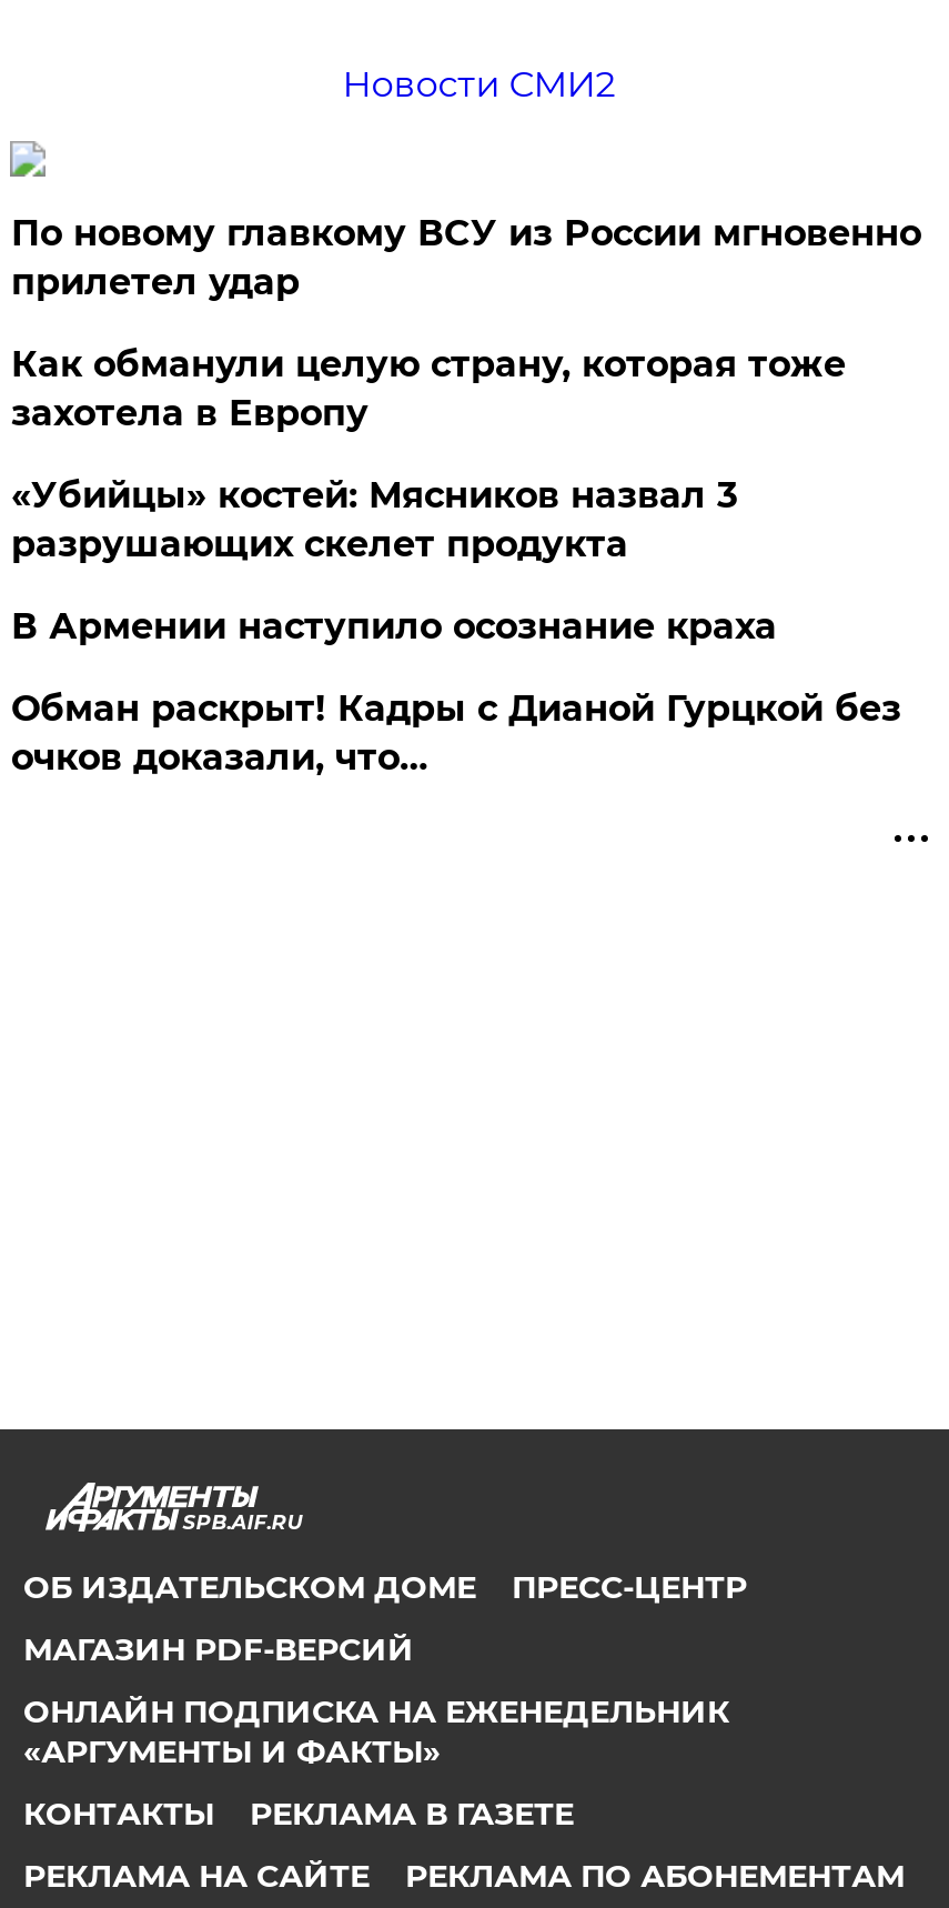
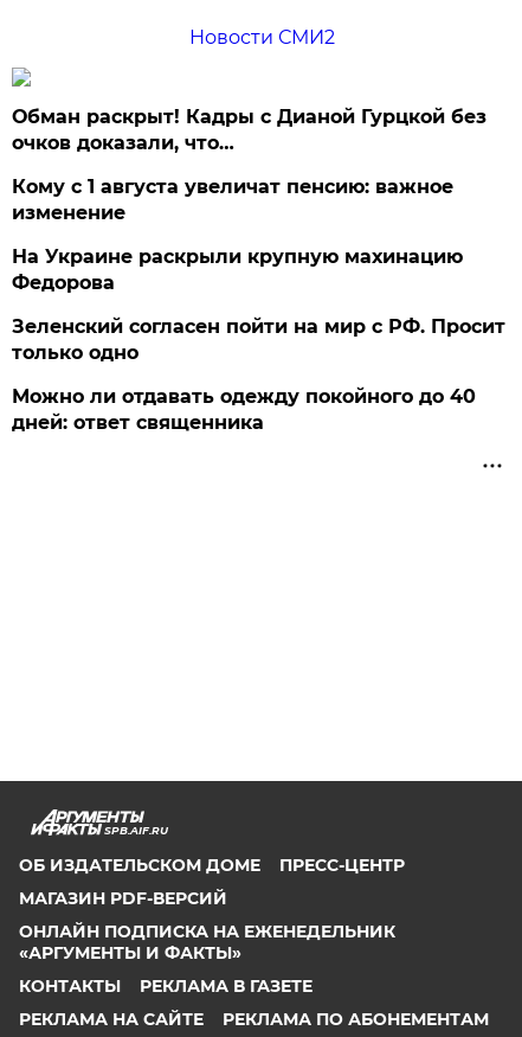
[11,212,921,647] По новому главкому ВСУ из России мгновенно | прилетел удар | Как обманули целую страну, которая тоже | захотела в Европу | «Убийцы» костей: Мясников назвал 3 | разрушающих скелет продукта | В Армении наступило осознание краха -> none
moved [11,687,901,778] -> [12,105,487,154]: Обман раскрыт! Кадры с Дианой Гурцкой без | очков доказали, что…
none -> [12,175,506,434] Кому с 1 августа увеличат пенсию: важное | изменение | На Украине раскрыли крупную махинацию | Федорова | Зеленский согласен пойти на мир с РФ. Просит | только одно | Можно ли отдавать одежду покойного до 40 | дней: ответ священника

